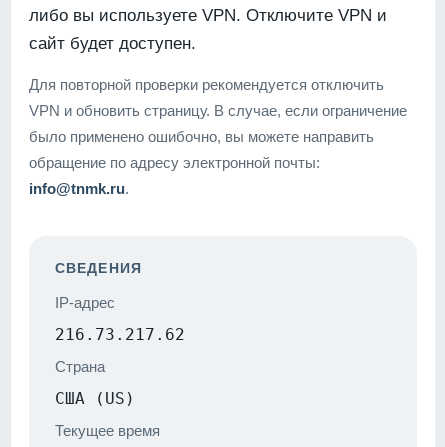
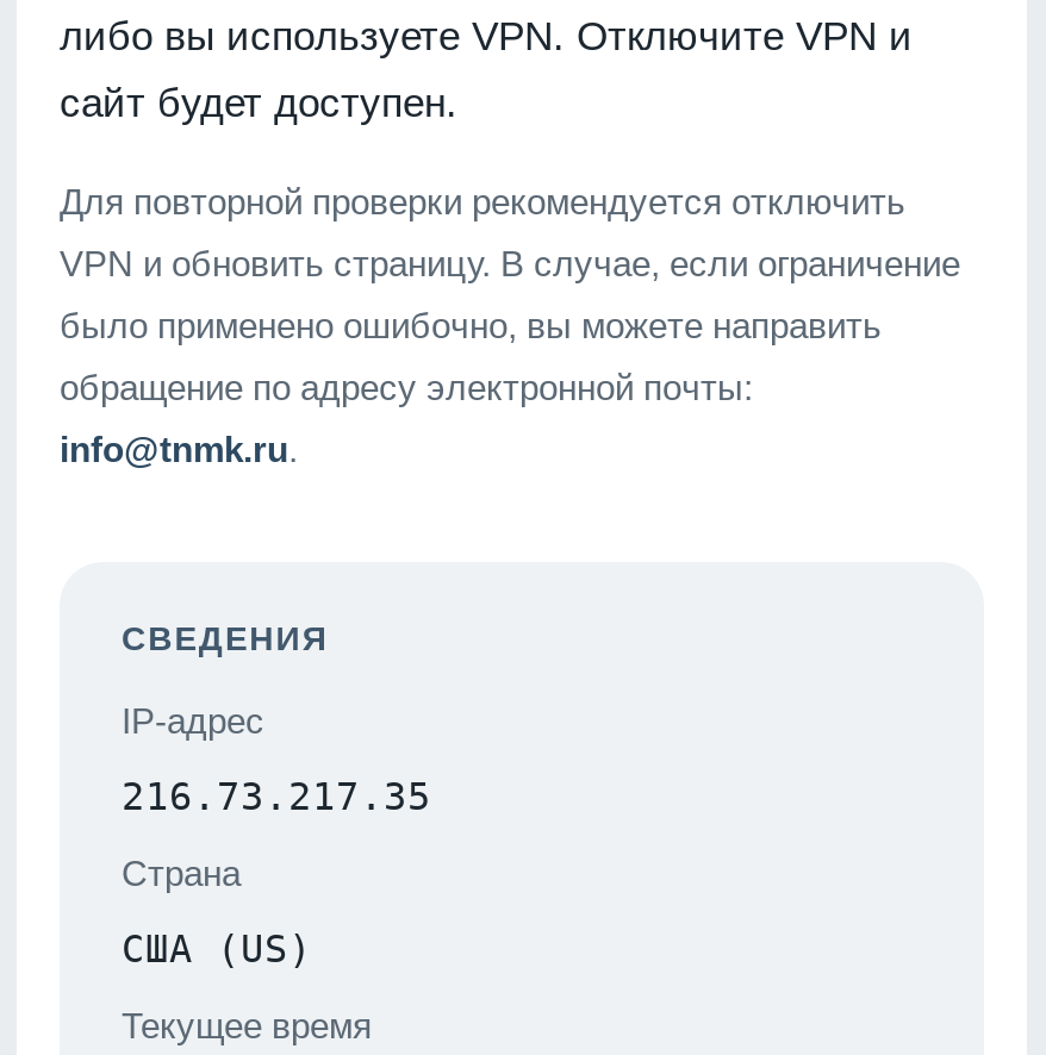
[55,324,185,343] 216.73.217.62 -> [122,773,431,818] 216.73.217.35

